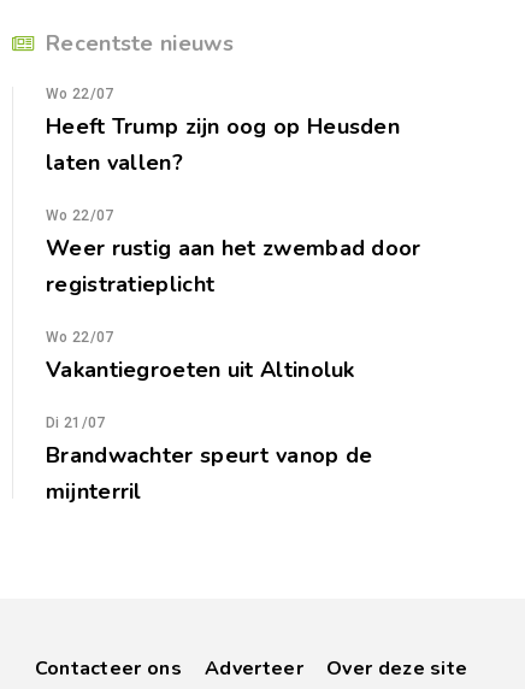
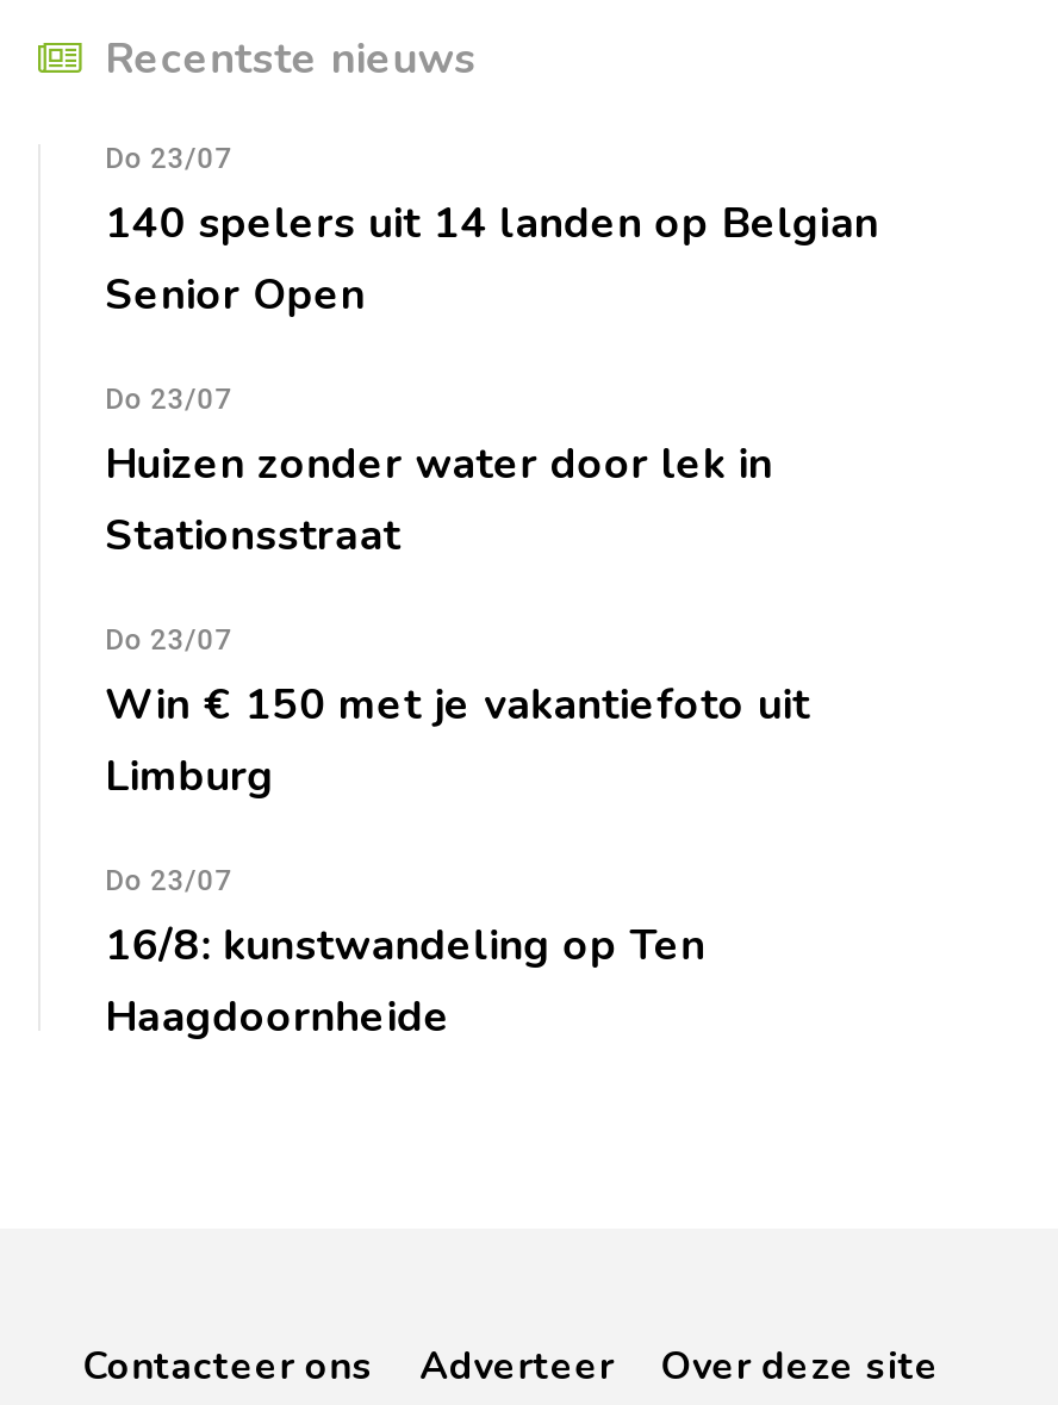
[46,86,400,178] Wo 22/07 | Heeft Trump zijn oog op Heusden | laten vallen? -> [105,143,879,324] Do 23/07 | 140 spelers uit 14 landen op Belgian | Senior Open
[46,208,421,299] Wo 22/07 | Weer rustig aan het zwembad door | registratieplicht -> [105,383,773,565] Do 23/07 | Huizen zonder water door lek in | Stationsstraat
[46,329,355,385] Wo 22/07 | Vakantiegroeten uit Altinoluk -> [105,624,810,805] Do 23/07 | Win € 150 met je vakantiefoto uit | Limburg
[46,415,373,506] Di 21/07 | Brandwachter speurt vanop de | mijnterril -> [105,865,706,1046] Do 23/07 | 16/8: kunstwandeling op Ten | Haagdoornheide

